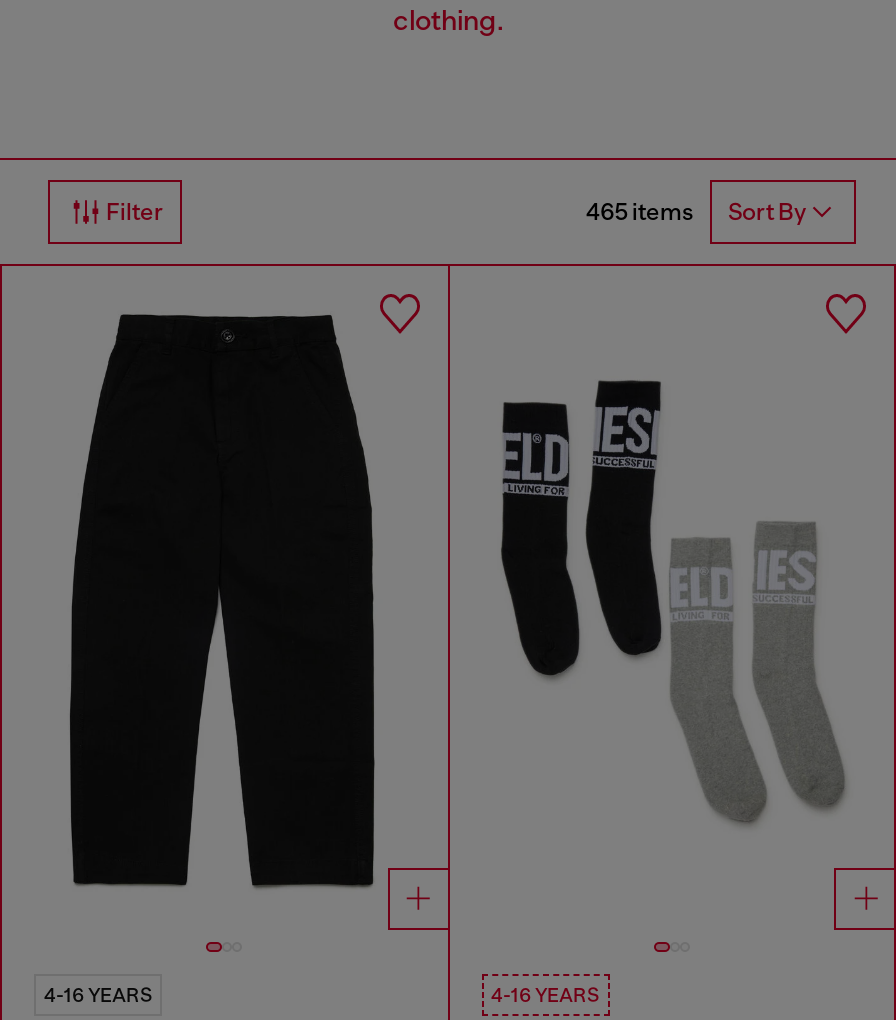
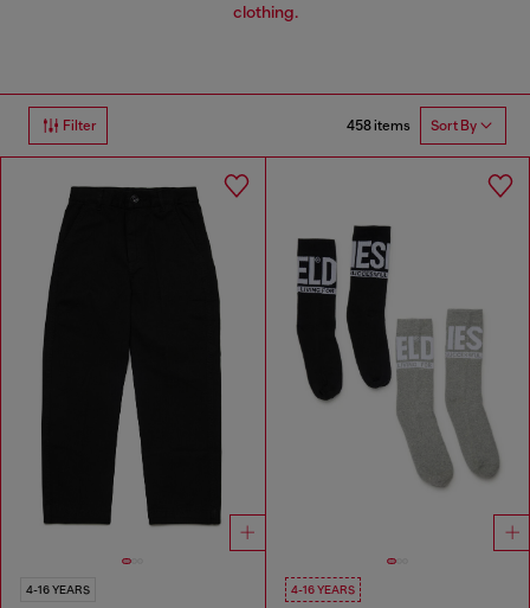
[586,198,806,227] 465 items Sort By -> [347,117,477,134] 458 items Sort By

